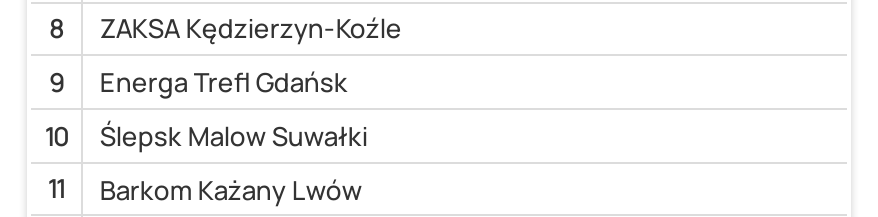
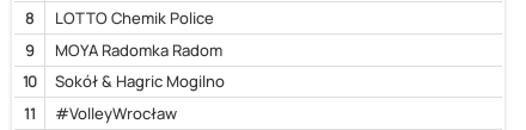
[100,11,402,47] ZAKSA Kędzierzyn-Koźle -> [55,7,214,29] LOTTO Chemik Police
[100,65,348,101] Energa Trefl Gdańsk -> [55,39,223,61] MOYA Radomka Radom
[100,118,368,154] Ślepsk Malow Suwałki -> [55,71,225,92] Sokół & Hagric Mogilno
[100,171,362,207] Barkom Każany Lwów -> [55,103,177,124] #VolleyWrocław

